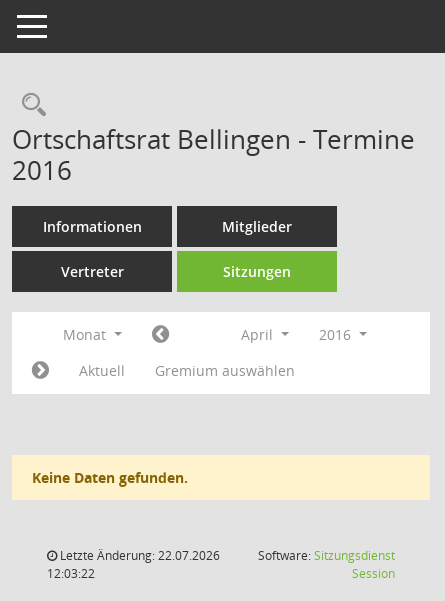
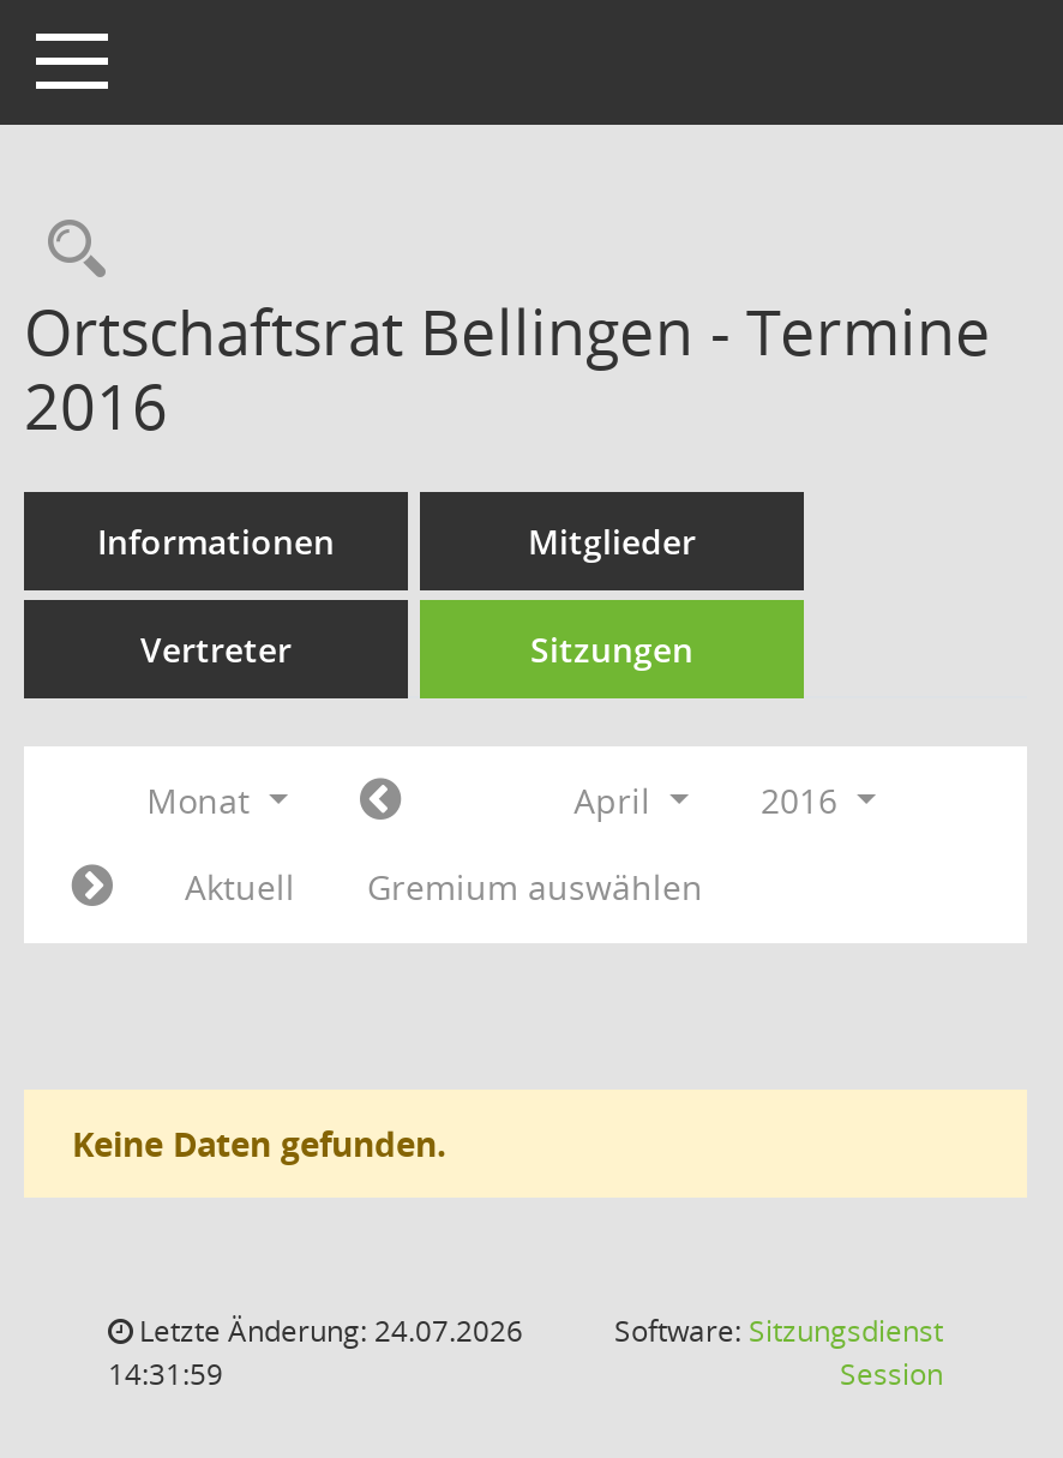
[57,547,220,564] Letzte Änderung: 22.07.2026 -> [132,1310,523,1351] Letzte Änderung: 24.07.2026
[47,565,95,582] 12:03:22 -> [108,1354,223,1394] 14:31:59

